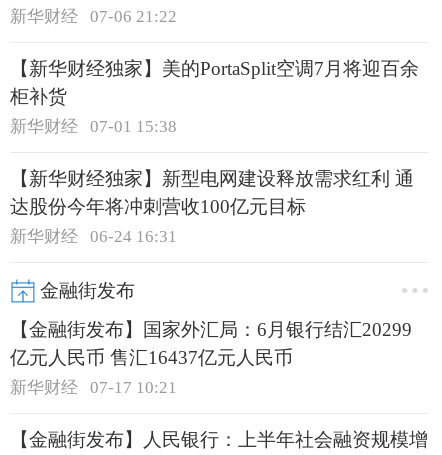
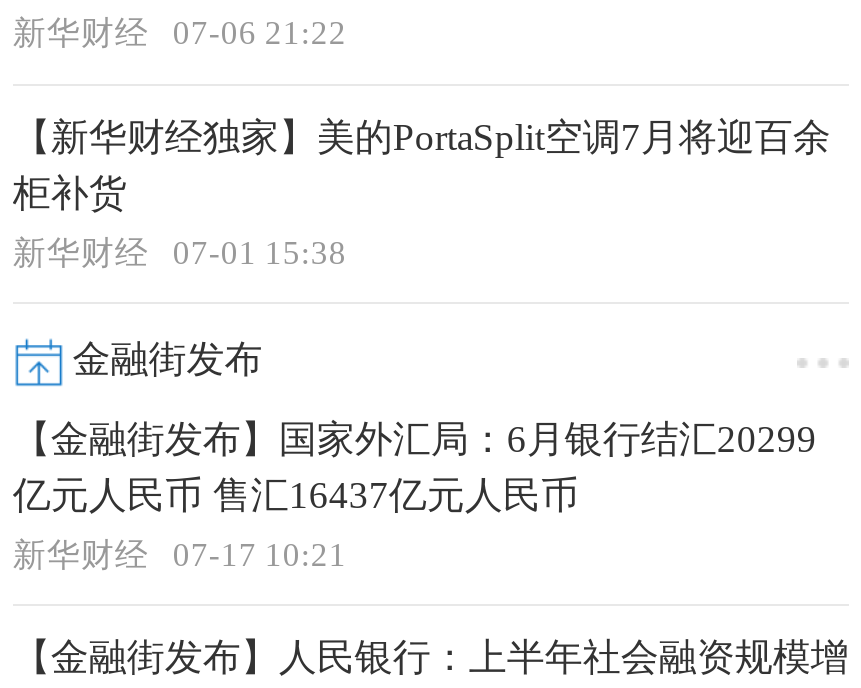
[10,168,414,246] 【新华财经独家】新型电网建设释放需求红利 通 | 达股份今年将冲刺营收100亿元目标 | 新华财经 | 06-24 16:31 -> none

